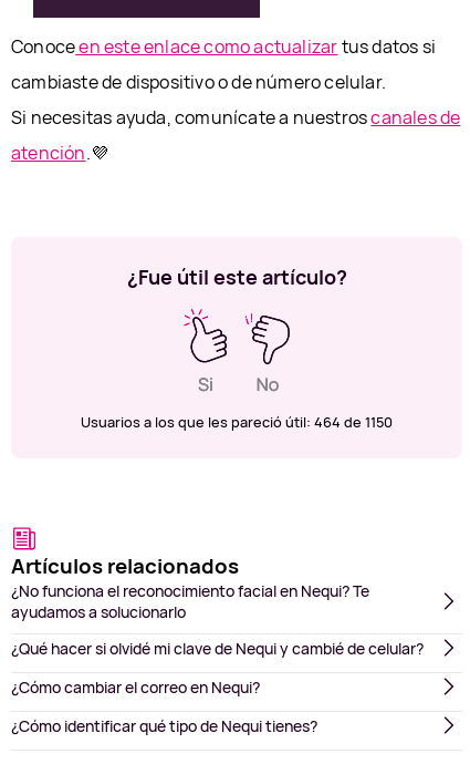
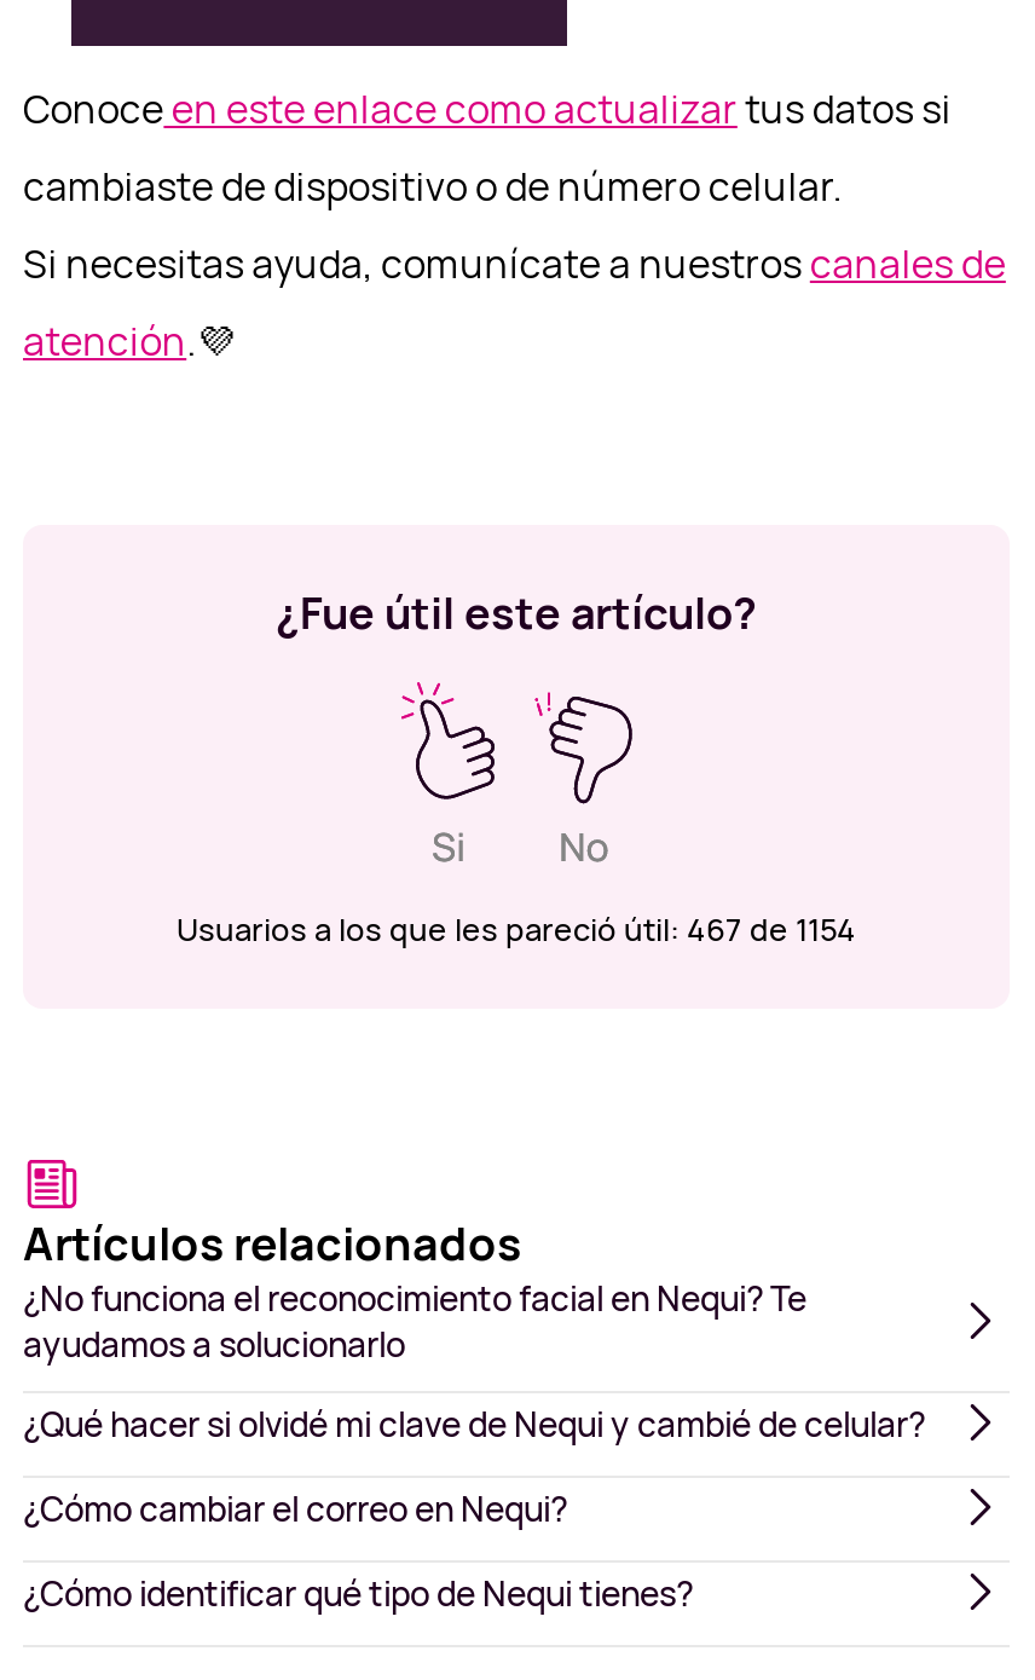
[81,412,393,432] Usuarios a los que les pareció útil: 464 de 1150 -> [177,907,856,951] Usuarios a los que les pareció útil: 467 de 1154

